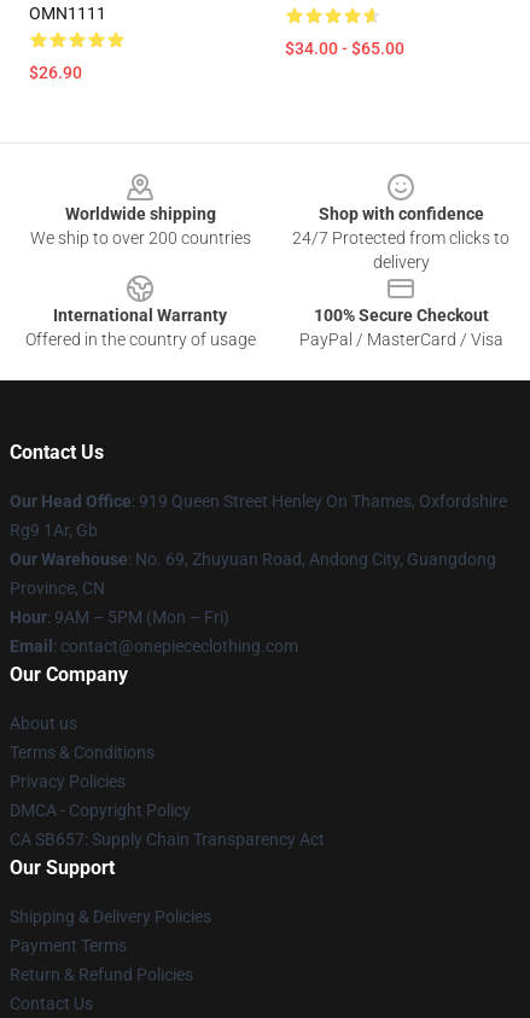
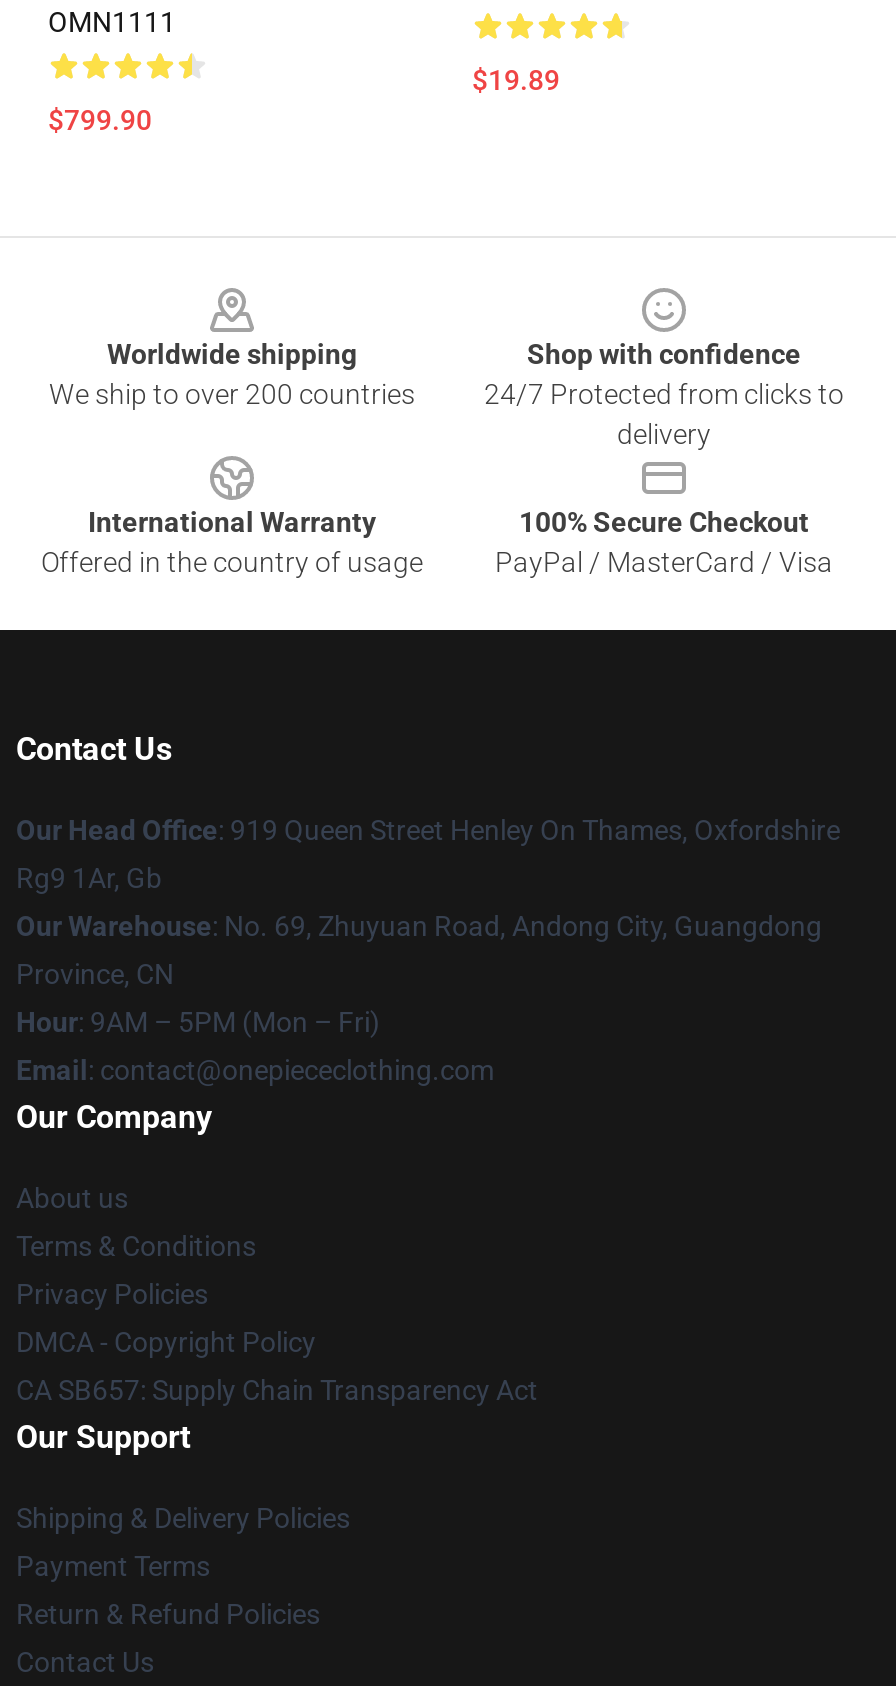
[285,39,404,58] $34.00 - $65.00 -> [472,64,560,96] $19.89
[29,63,82,82] $26.90 -> [48,104,152,136] $799.90

